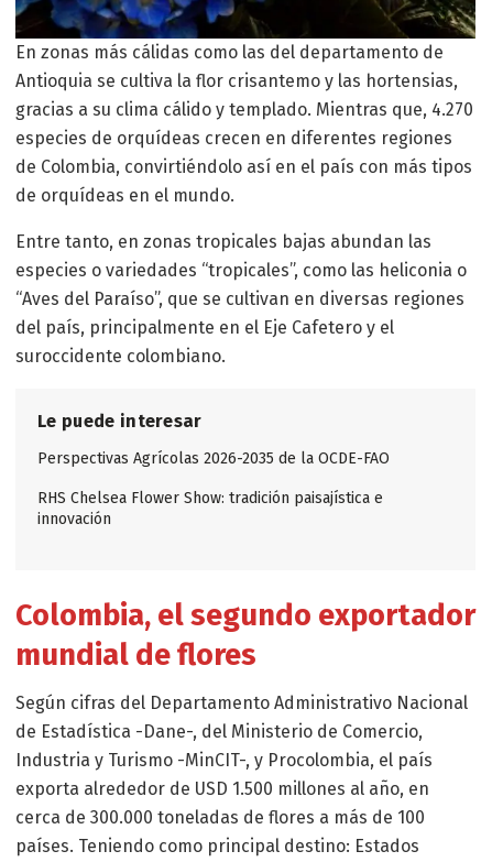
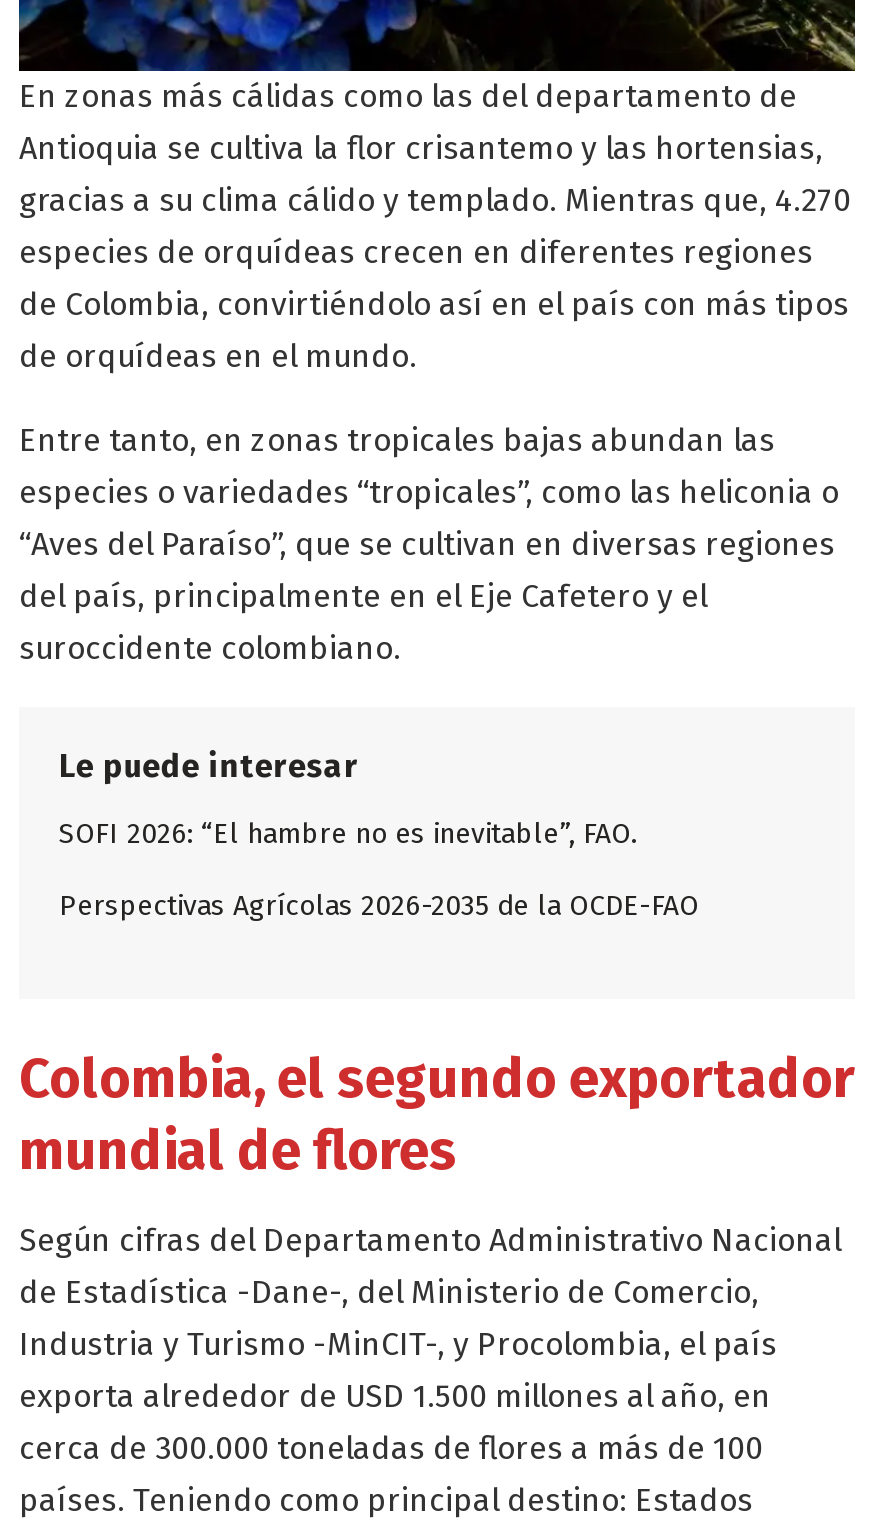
none -> [59,816,637,850] SOFI 2026: “El hambre no es inevitable”, FAO.
moved [37,449,390,468] -> [59,888,699,922]: Perspectivas Agrícolas 2026-2035 de la OCDE-FAO
[37,489,383,528] RHS Chelsea Flower Show: tradición paisajística e | innovación -> none

